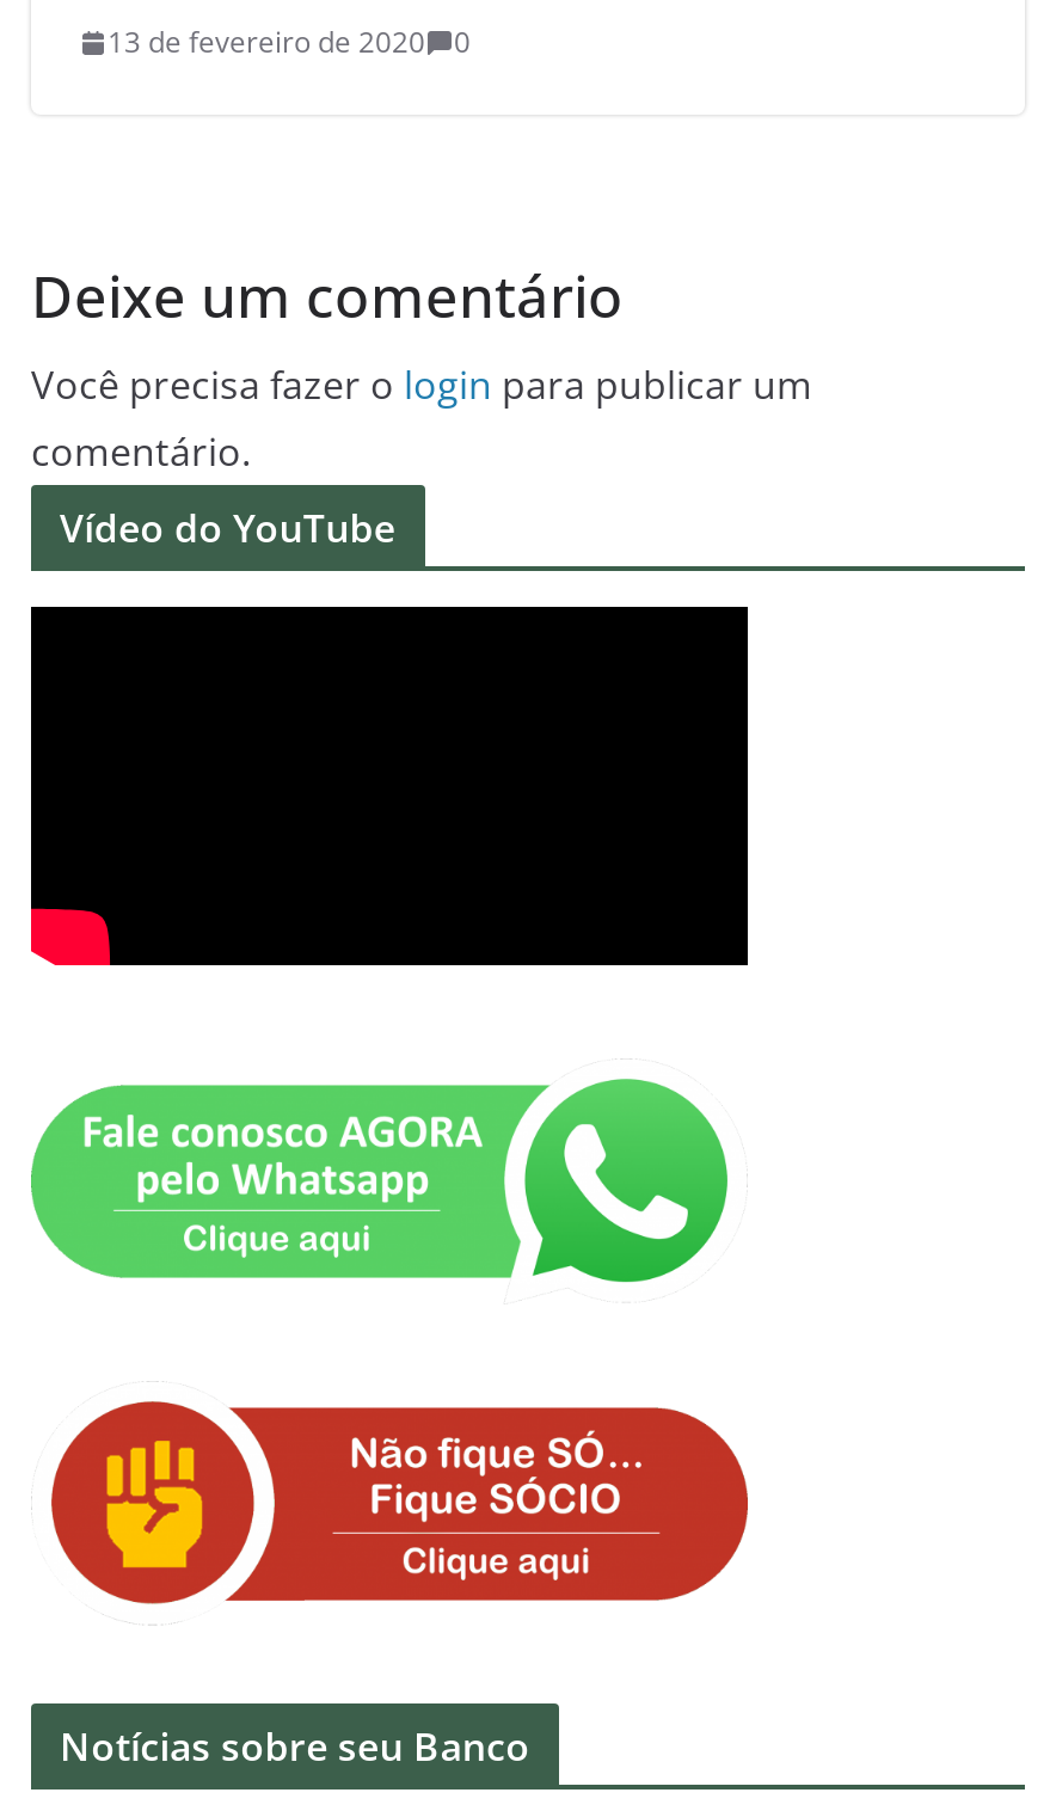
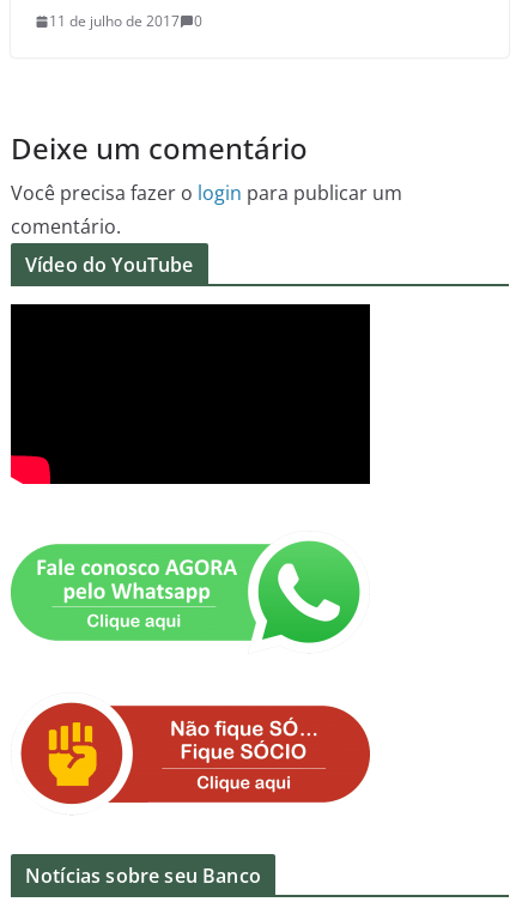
[108,22,425,62] 13 de fevereiro de 2020 -> [49,11,180,31] 11 de julho de 2017

